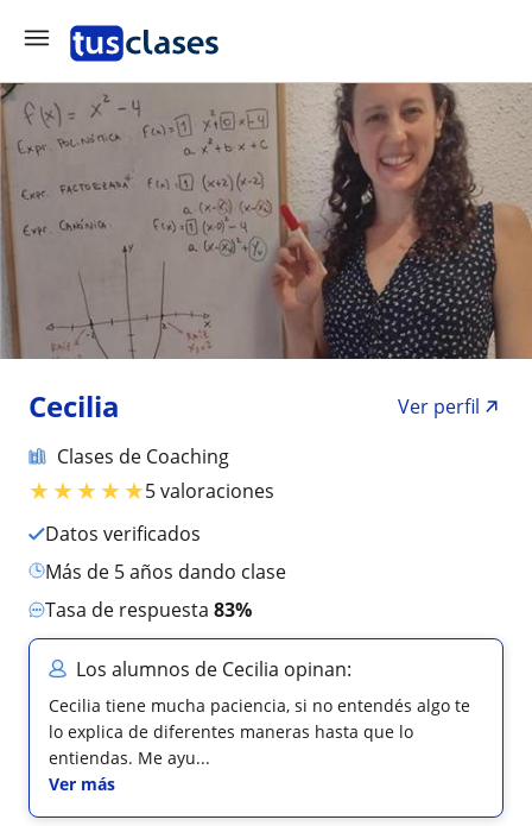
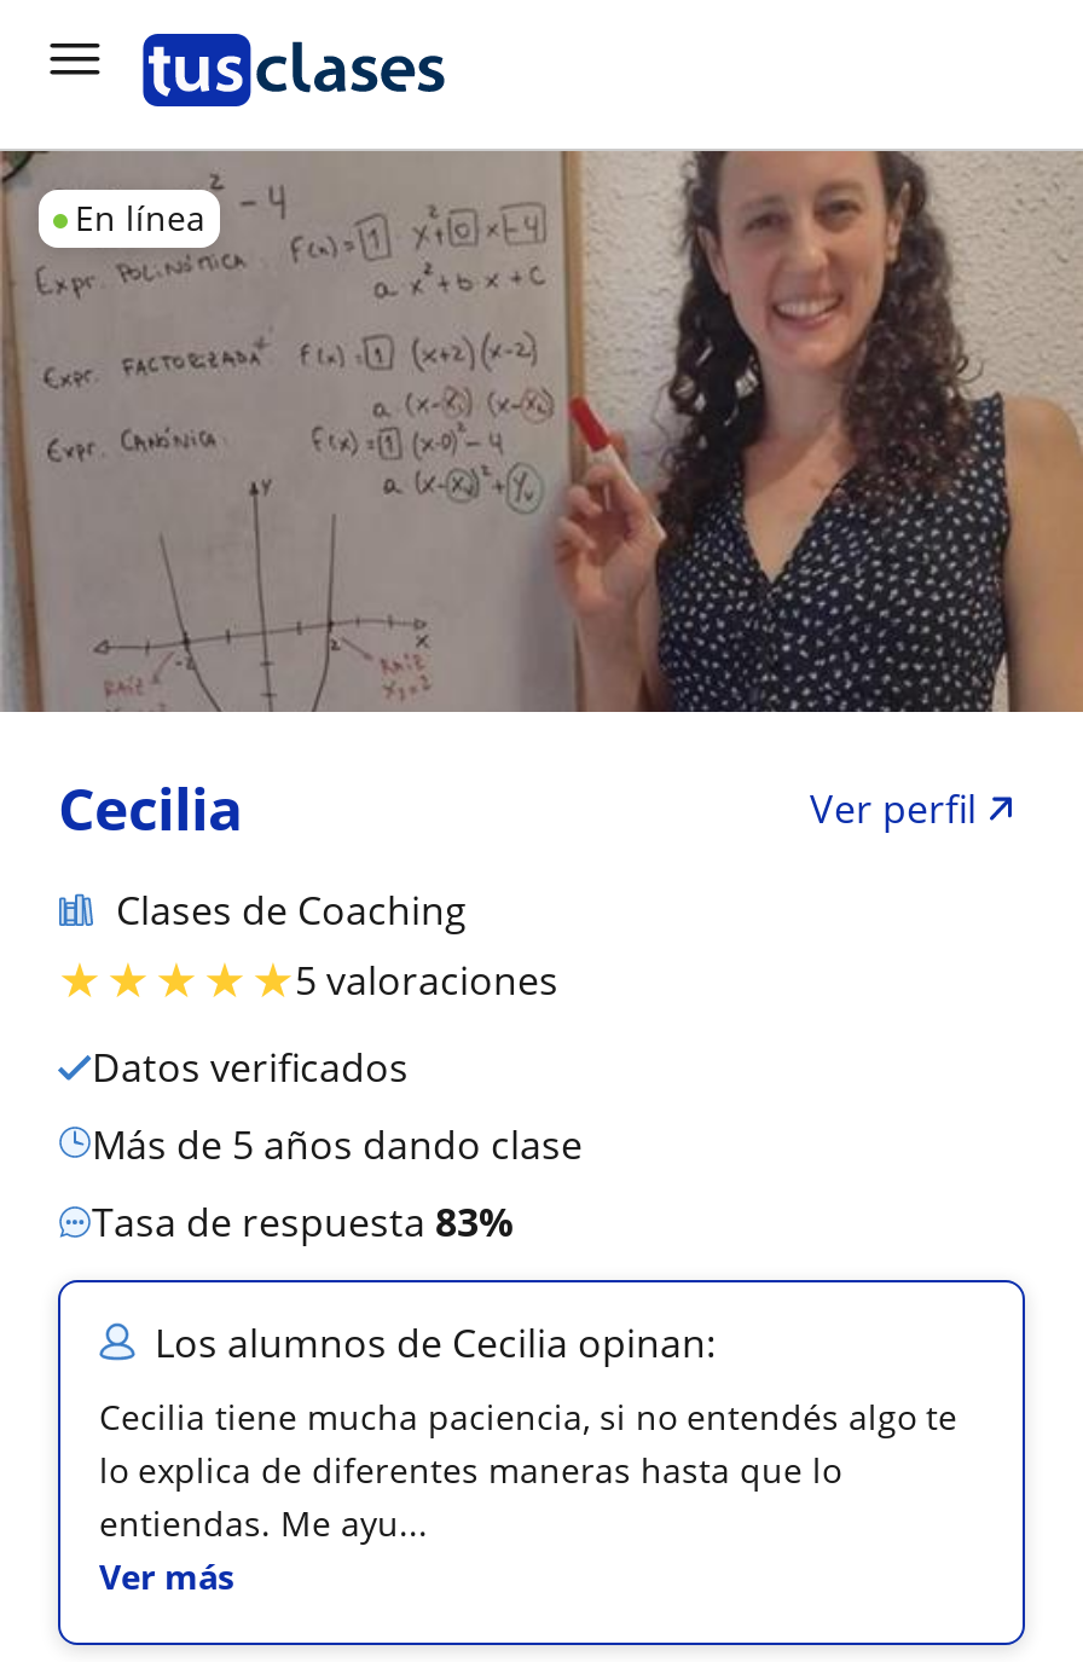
none -> [75,195,205,241] En línea

